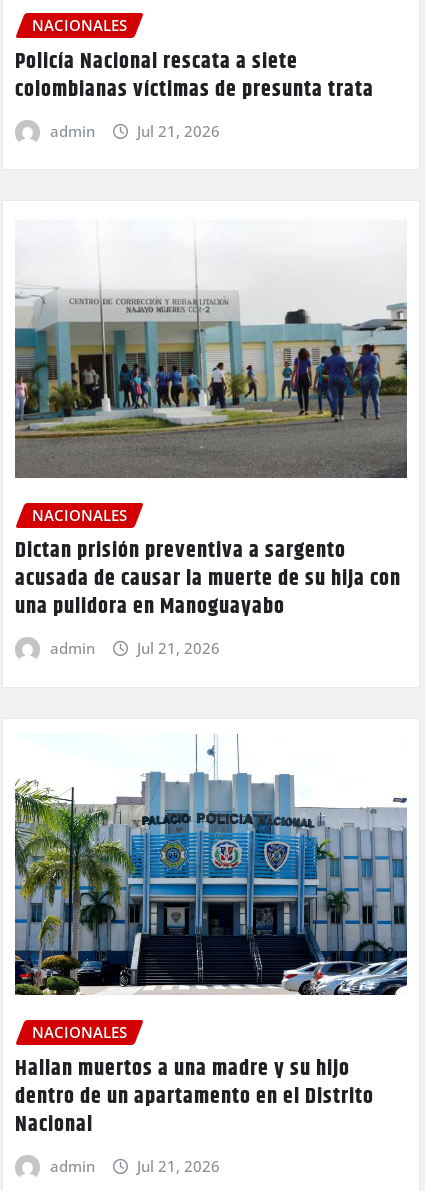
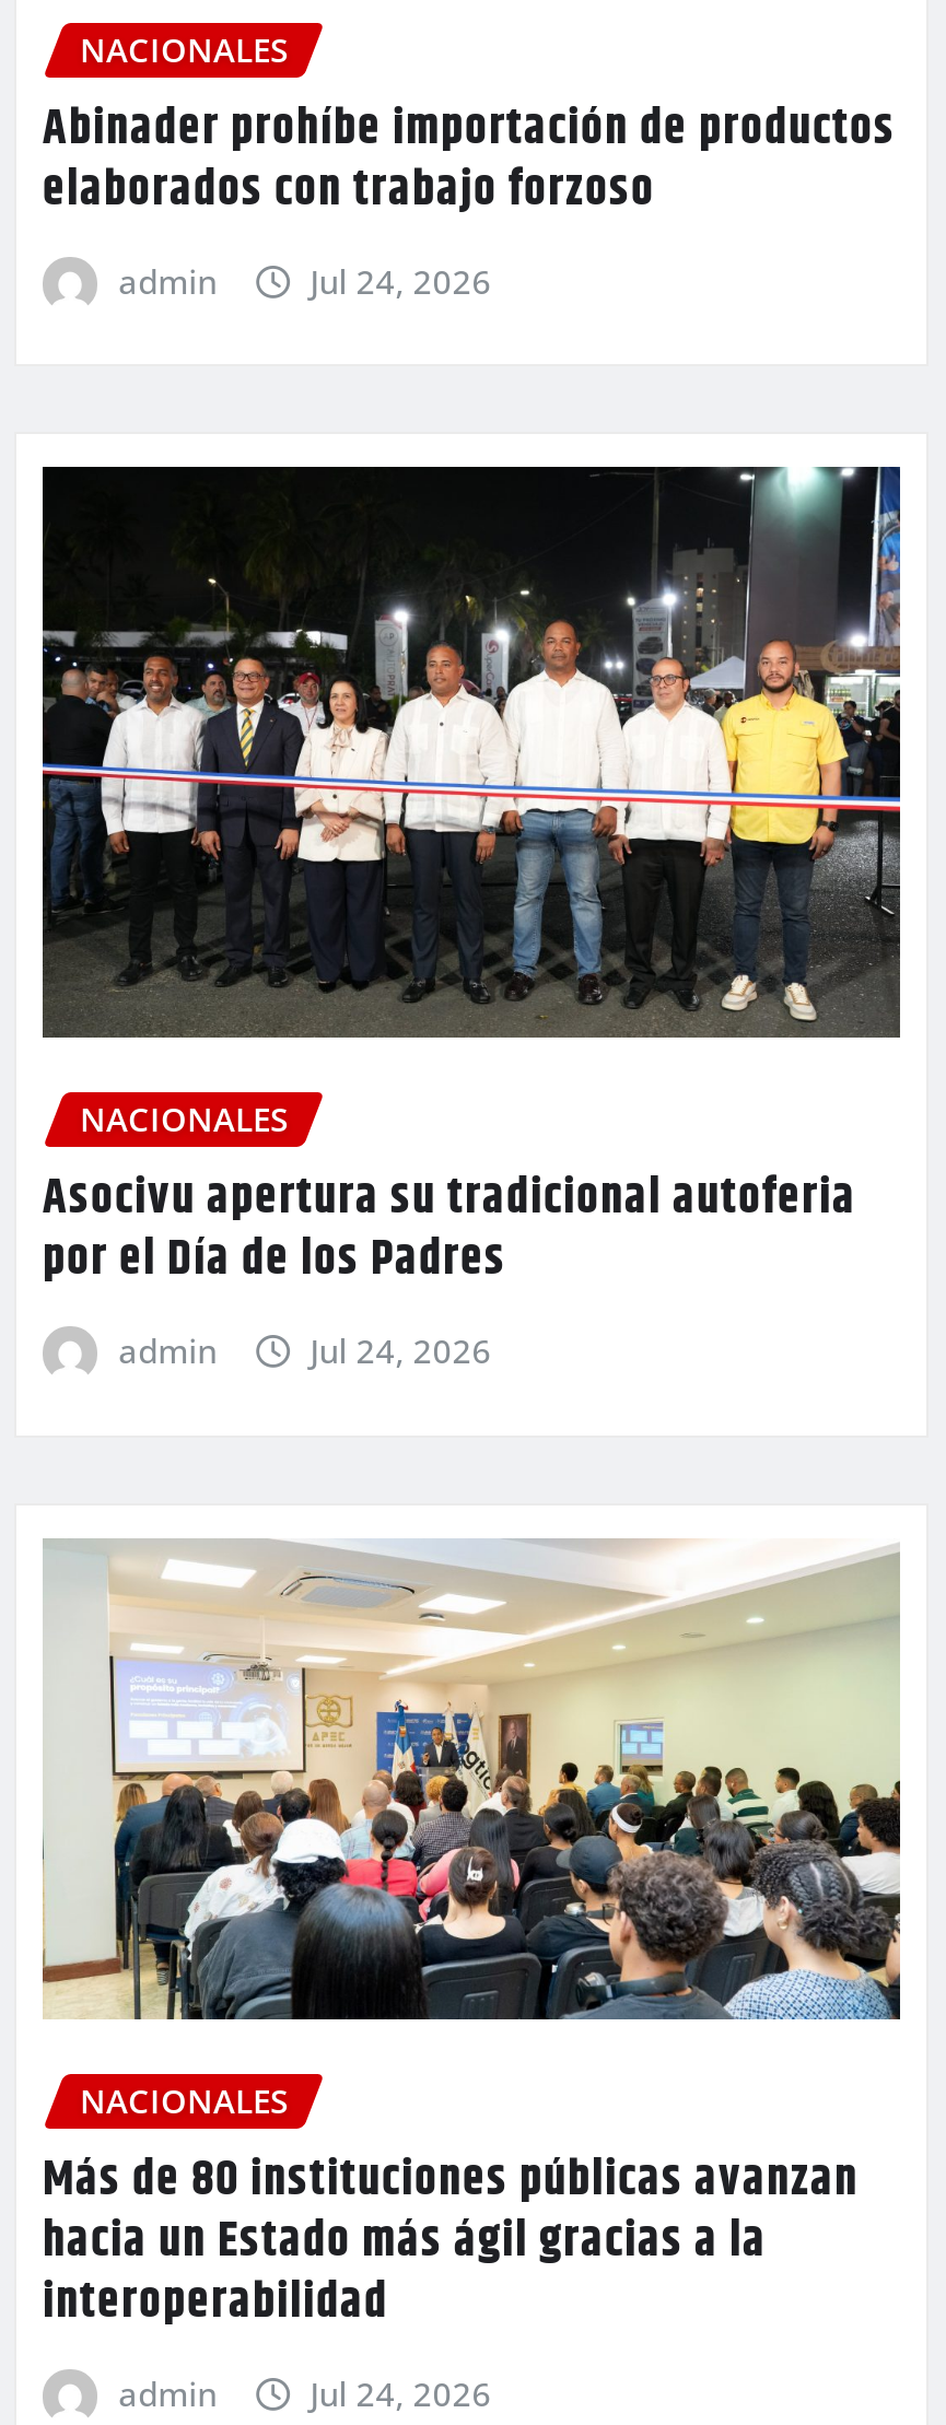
[15,45,374,107] Policía Nacional rescata a siete | colombianas víctimas de presunta trata -> [43,93,896,228] Abinader prohíbe importación de productos | elaborados con trabajo forzoso
[137,121,220,141] Jul 21, 2026 -> [310,259,491,303] Jul 24, 2026
[14,216,408,478] [image] -> [40,465,902,1035] [image]
[15,534,401,624] Dictan prisión preventiva a sargento | acusada de causar la muerte de su hija con | una pulidora en Manoguayabo -> [43,1162,856,1298] Asocivu apertura su tradicional autoferia | por el Día de los Padres
[137,638,220,658] Jul 21, 2026 -> [310,1329,491,1372] Jul 24, 2026
[14,747,408,996] [image] -> [43,1538,902,2022] [image]
[15,1052,374,1142] Hallan muertos a una madre y su hijo | dentro de un apartamento en el Distrito | Nacional -> [43,2144,859,2340] Más de 80 instituciones públicas avanzan | hacia un Estado más ágil gracias a la | interoperabilidad
[137,1156,220,1176] Jul 21, 2026 -> [310,2371,491,2415] Jul 24, 2026

